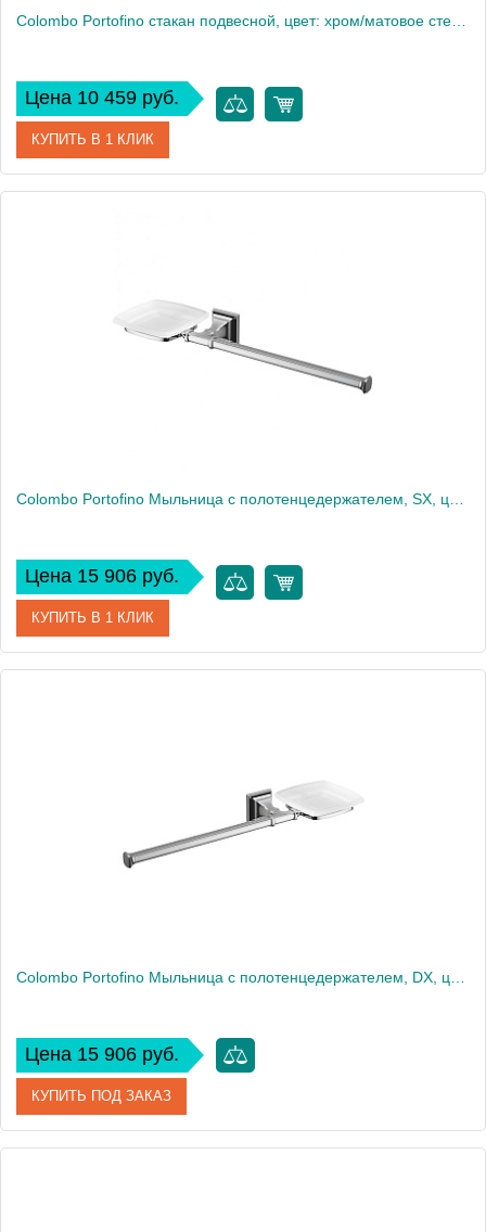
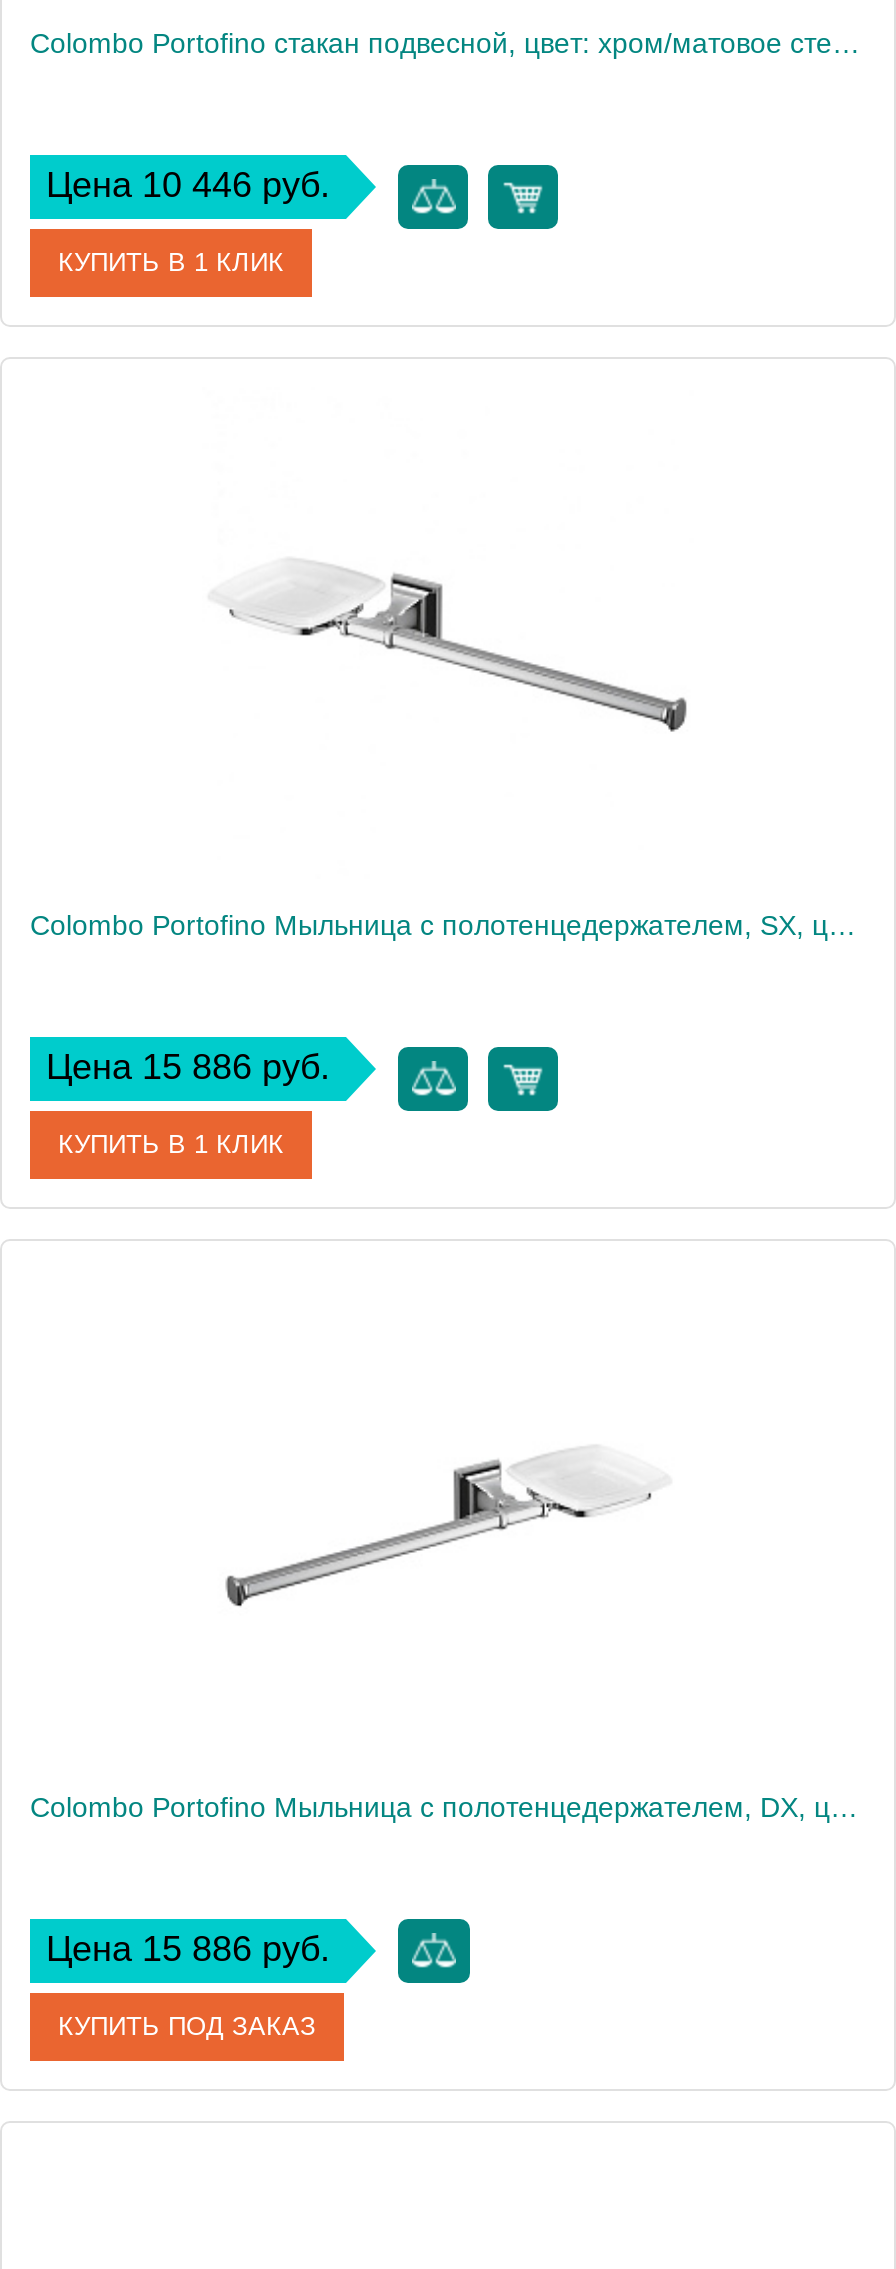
[25,87,179,108] Цена 10 459 руб. -> [46,165,330,205] Цена 10 446 руб.
[25,565,179,587] Цена 15 906 руб. -> [46,1047,330,1087] Цена 15 886 руб.
[25,1043,179,1065] Цена 15 906 руб. -> [46,1929,330,1969] Цена 15 886 руб.

